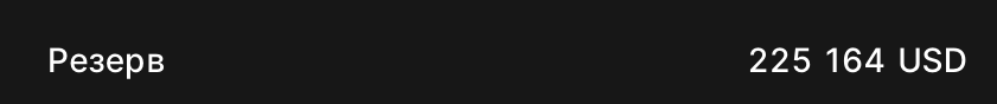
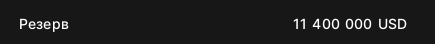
[748,39,967,79] 225 164 USD -> [293,15,407,32] 11 400 000 USD

